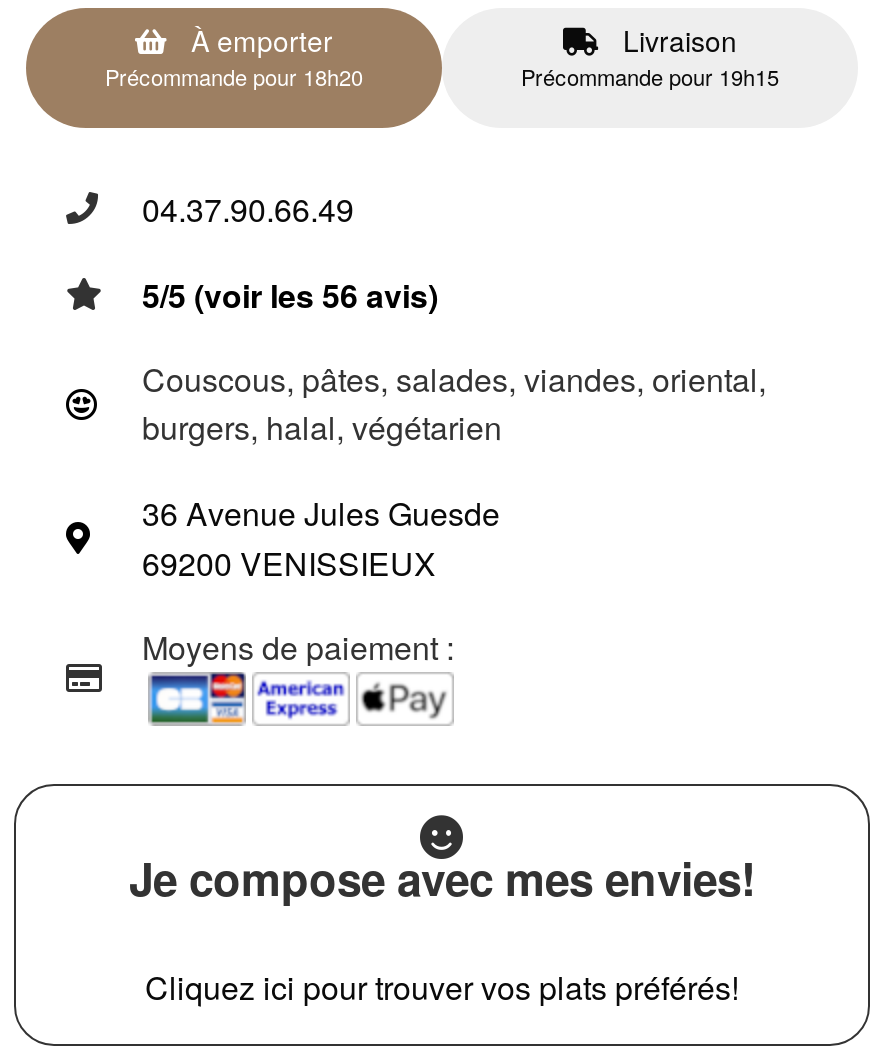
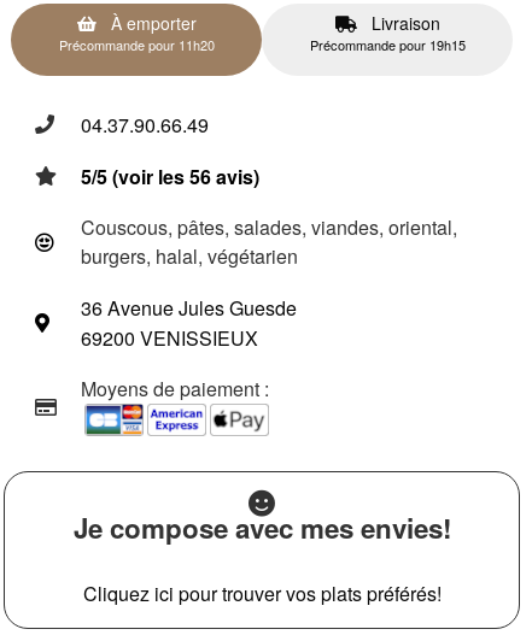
[105,60,363,92] Précommande pour 18h20 -> [59,35,214,54] Précommande pour 11h20

